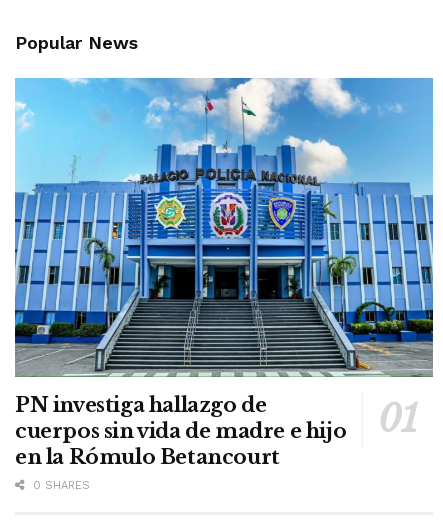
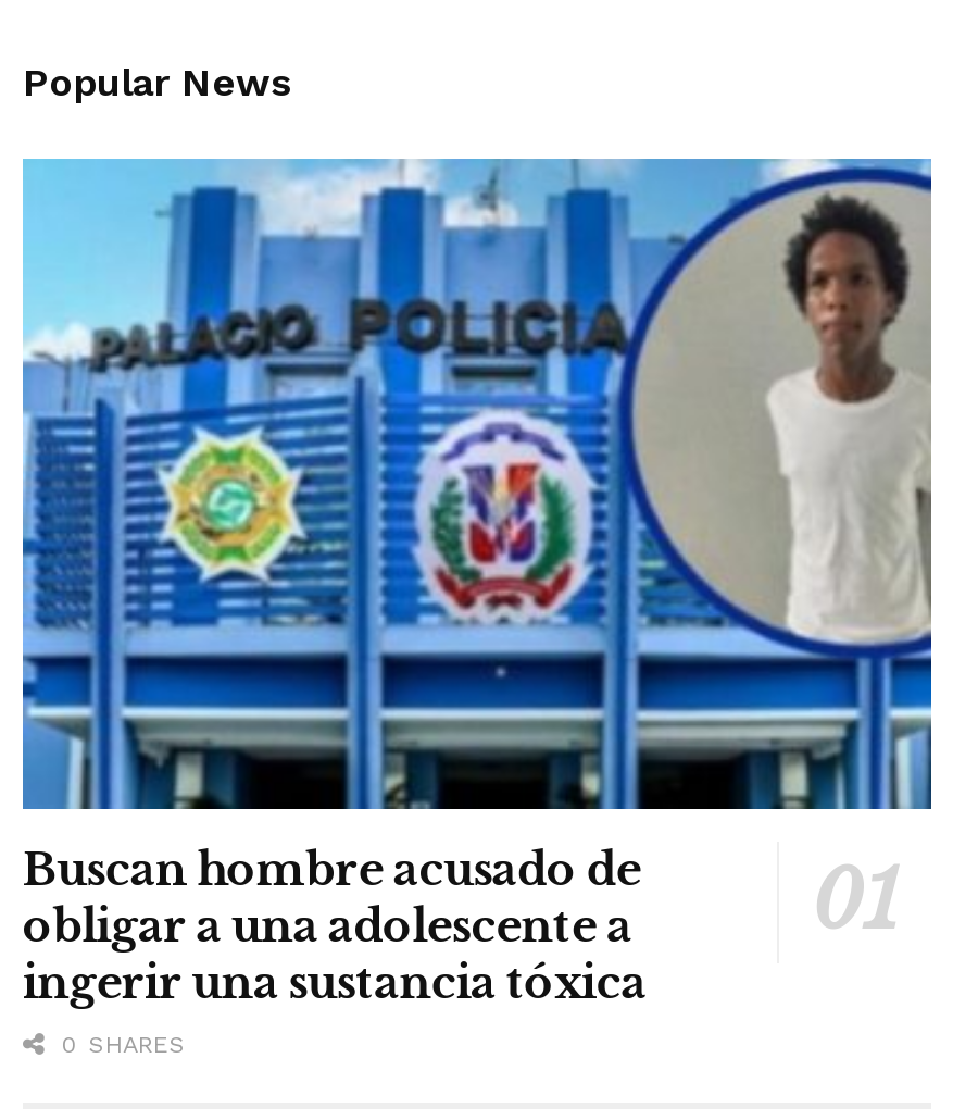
[14,77,434,469] [image] | PN investiga hallazgo de | cuerpos sin vida de madre e hijo | en la Rómulo Betancourt -> [21,157,933,1008] [image] | Buscan hombre acusado de | obligar a una adolescente a | ingerir una sustancia tóxica

